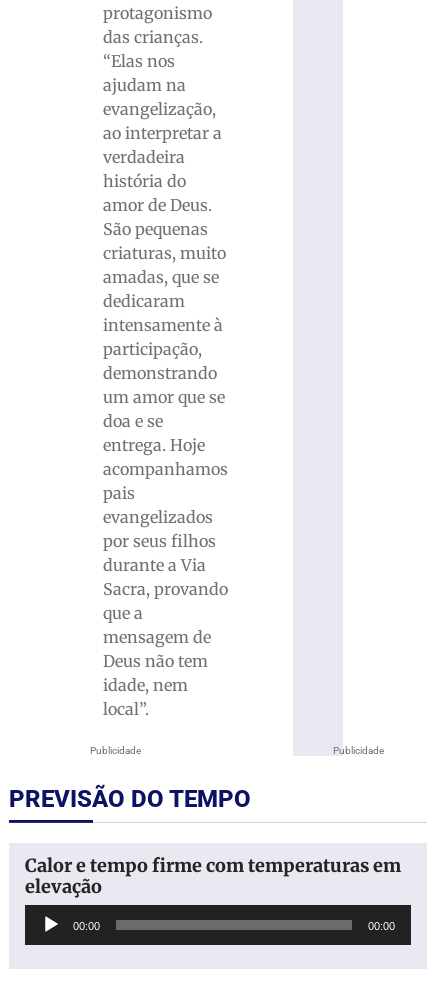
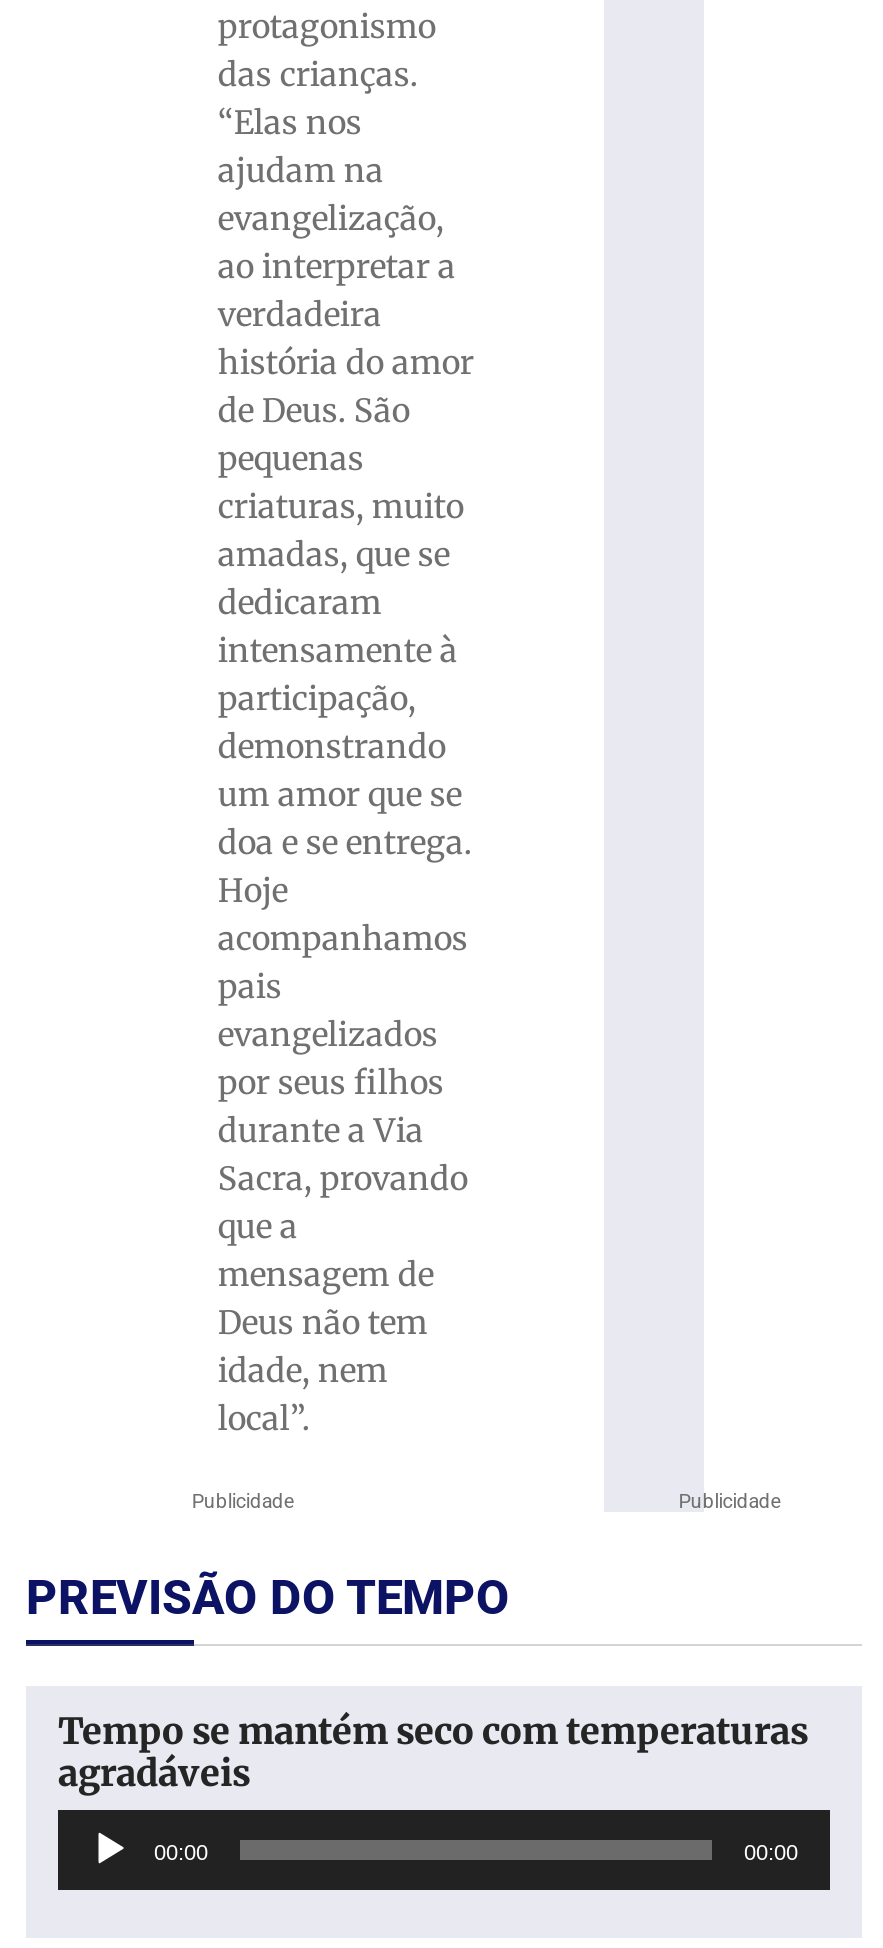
[25,854,401,898] Calor e tempo firme com temperaturas em | elevação -> [58,1708,808,1796] Tempo se mantém seco com temperaturas | agradáveis

